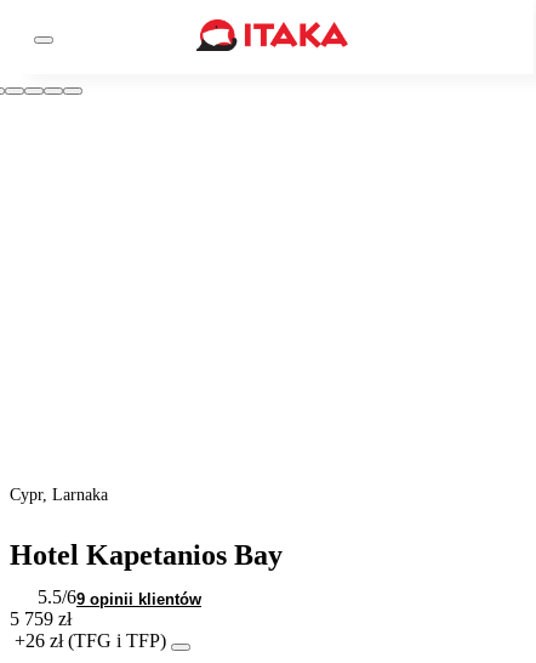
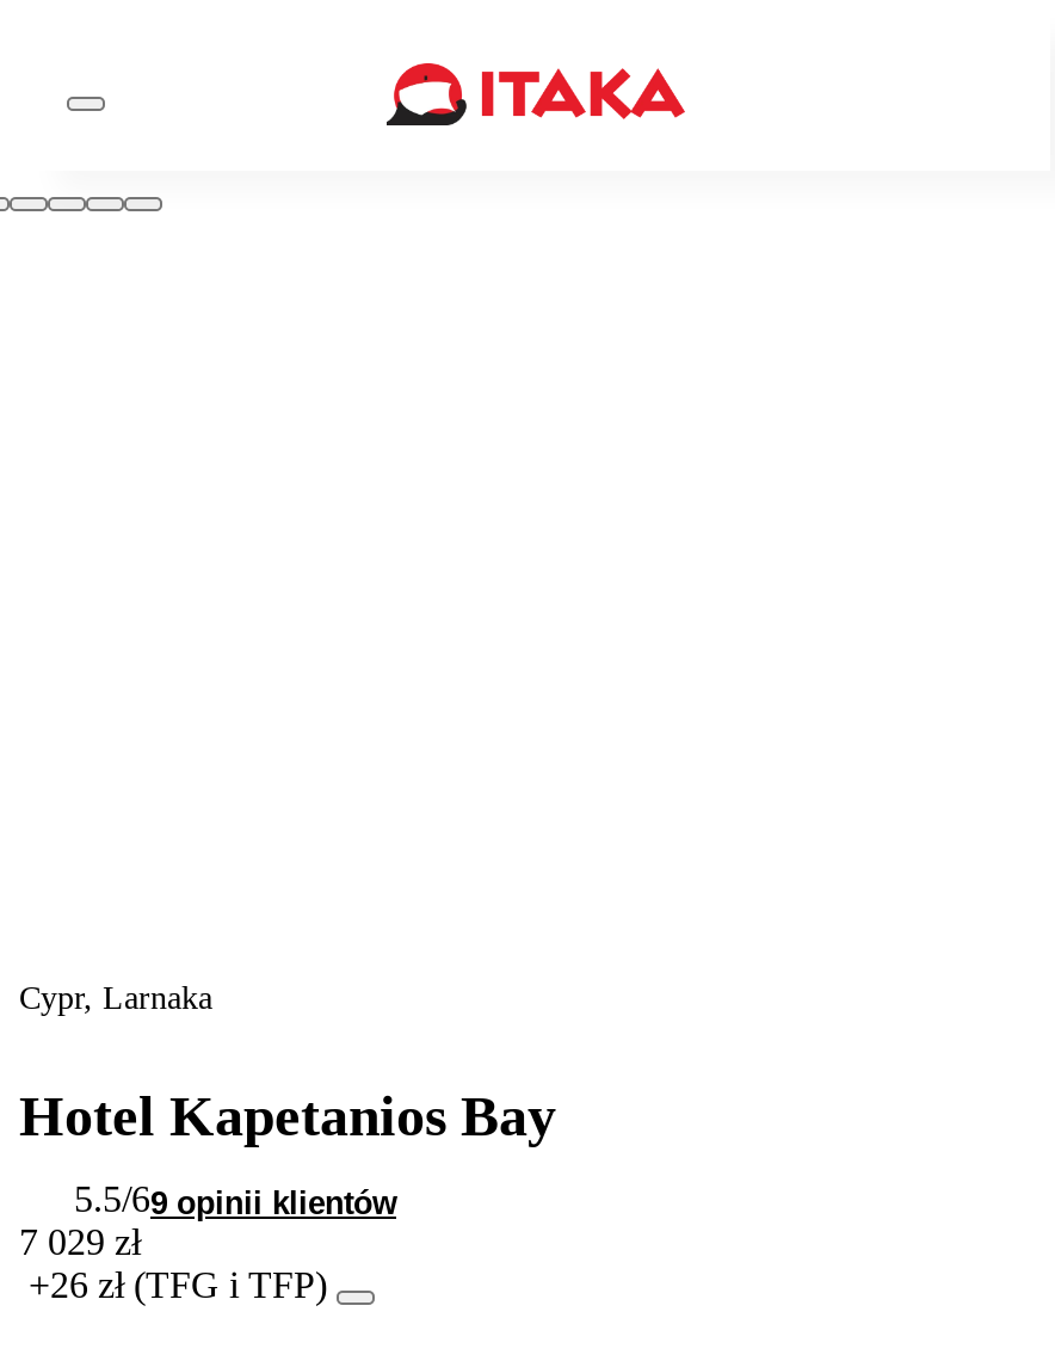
[10,608,72,628] 5 759 zł -> [19,1220,141,1261] 7 029 zł

